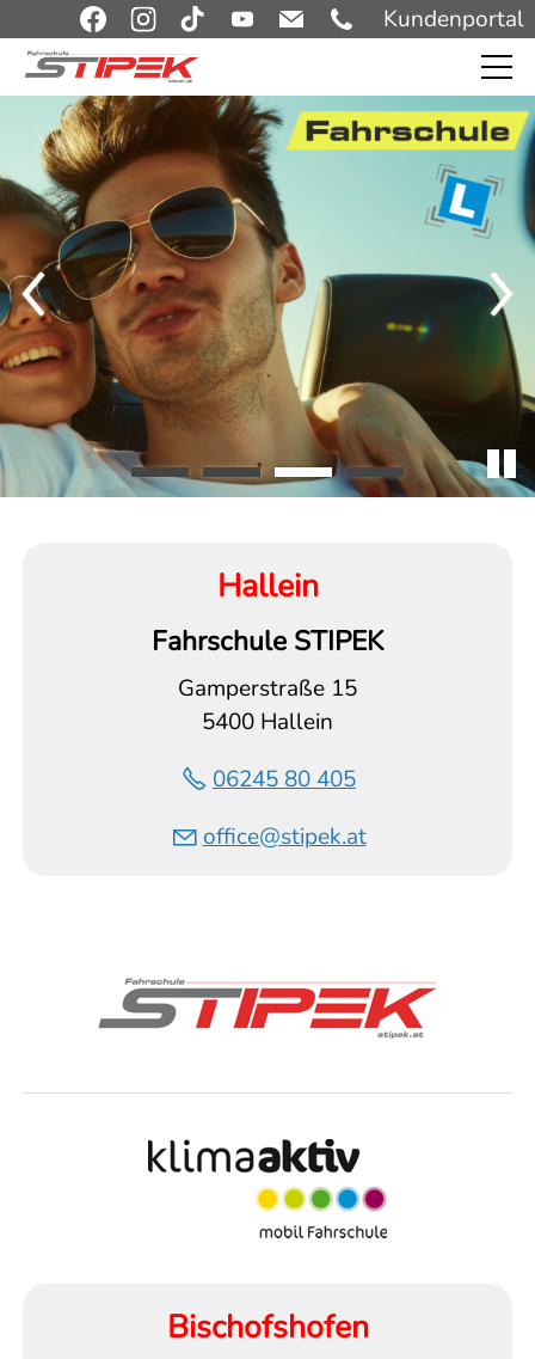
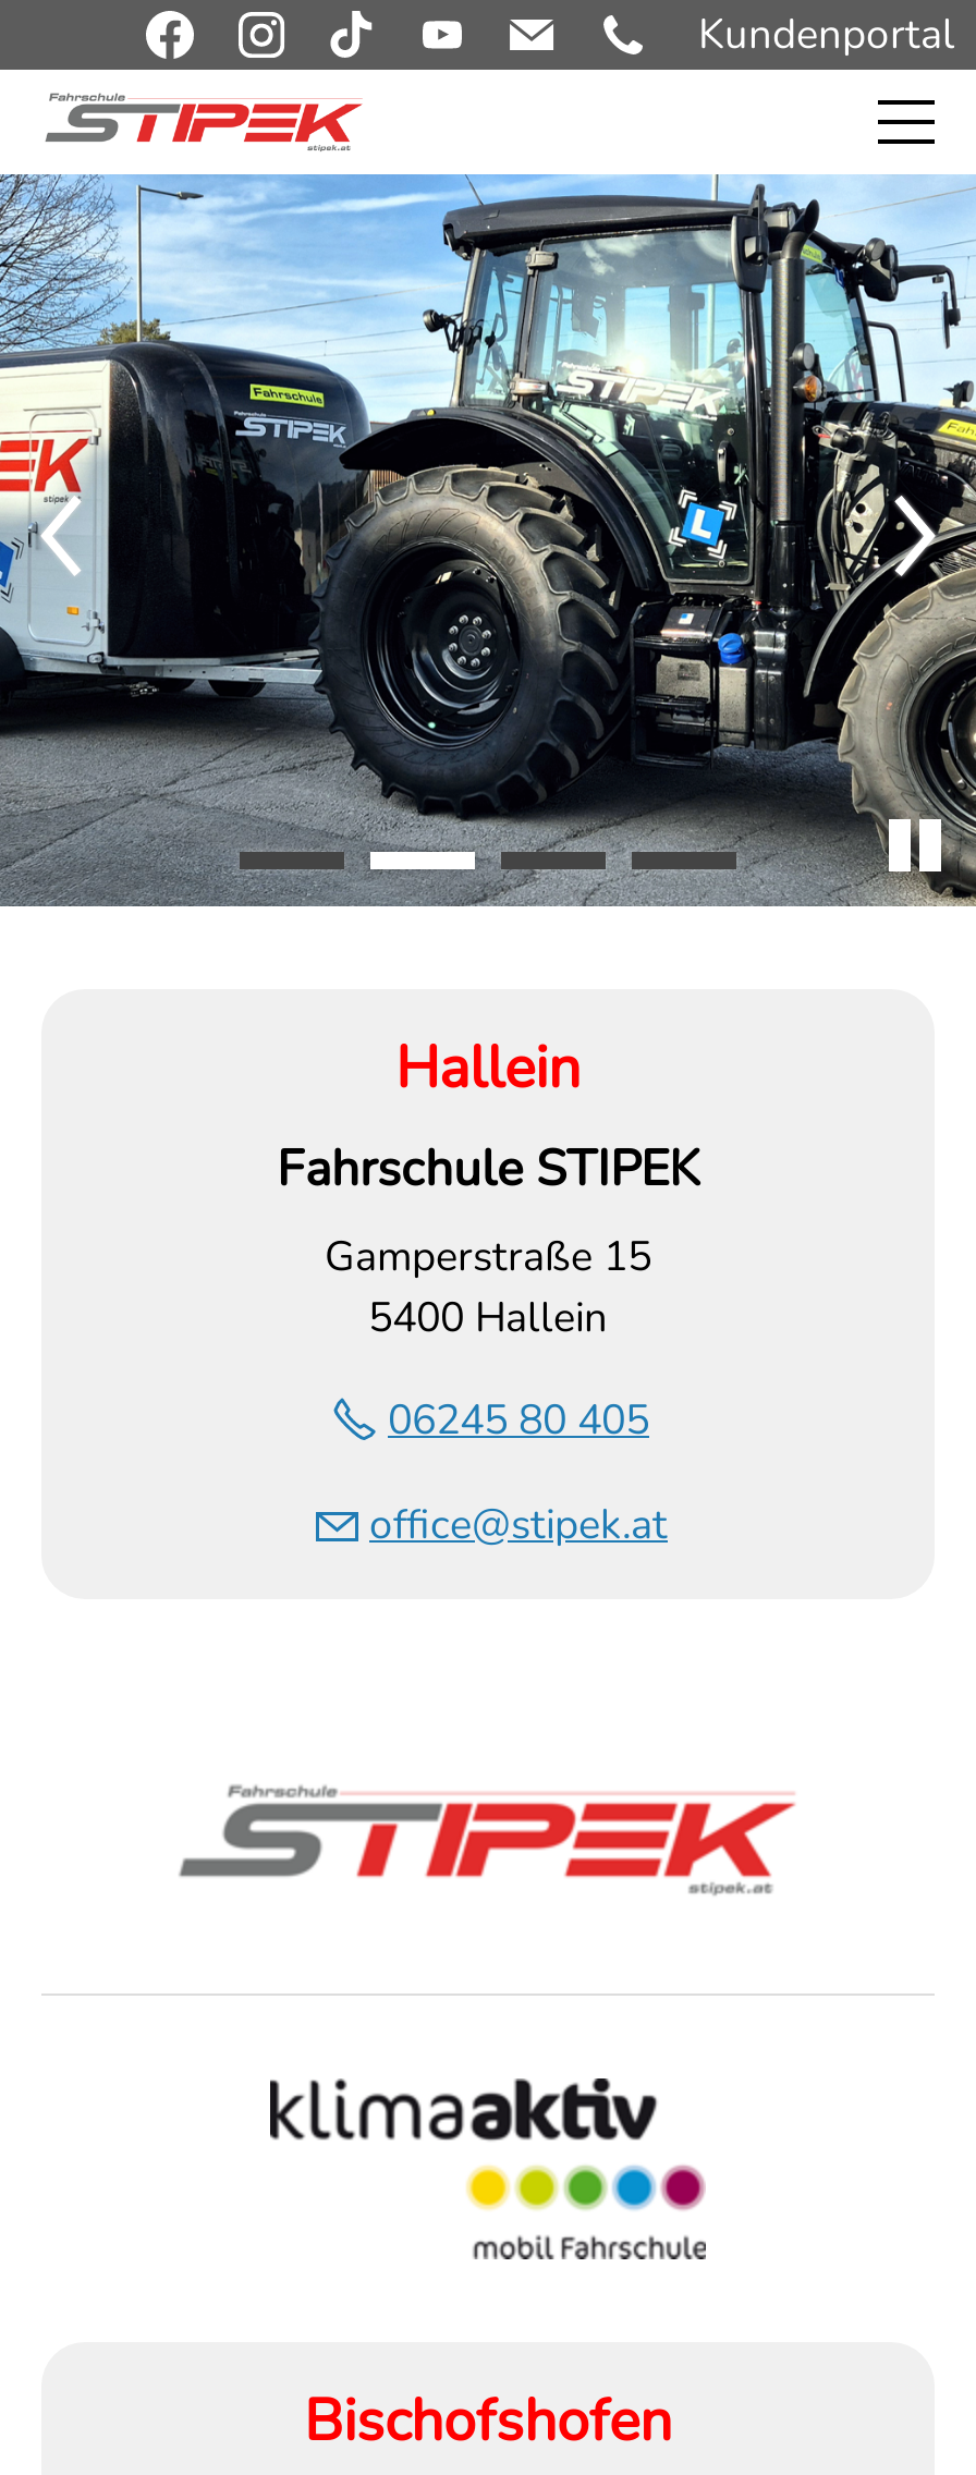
[4,94,531,498] [image] -> [7,172,969,906] [image]

